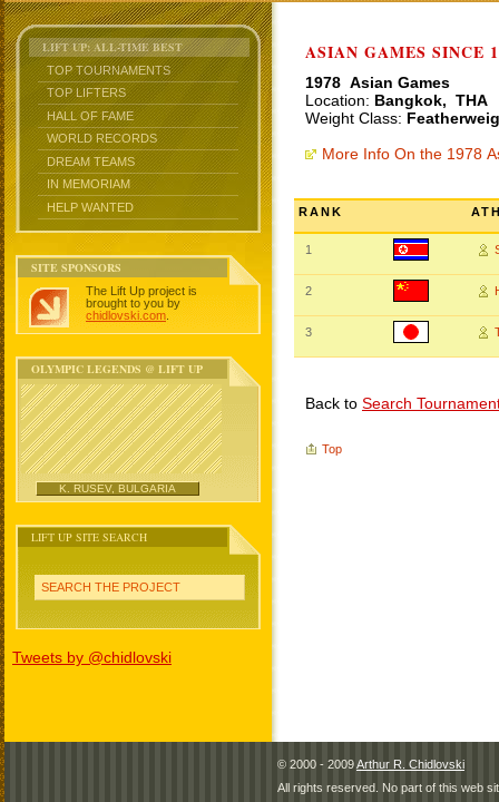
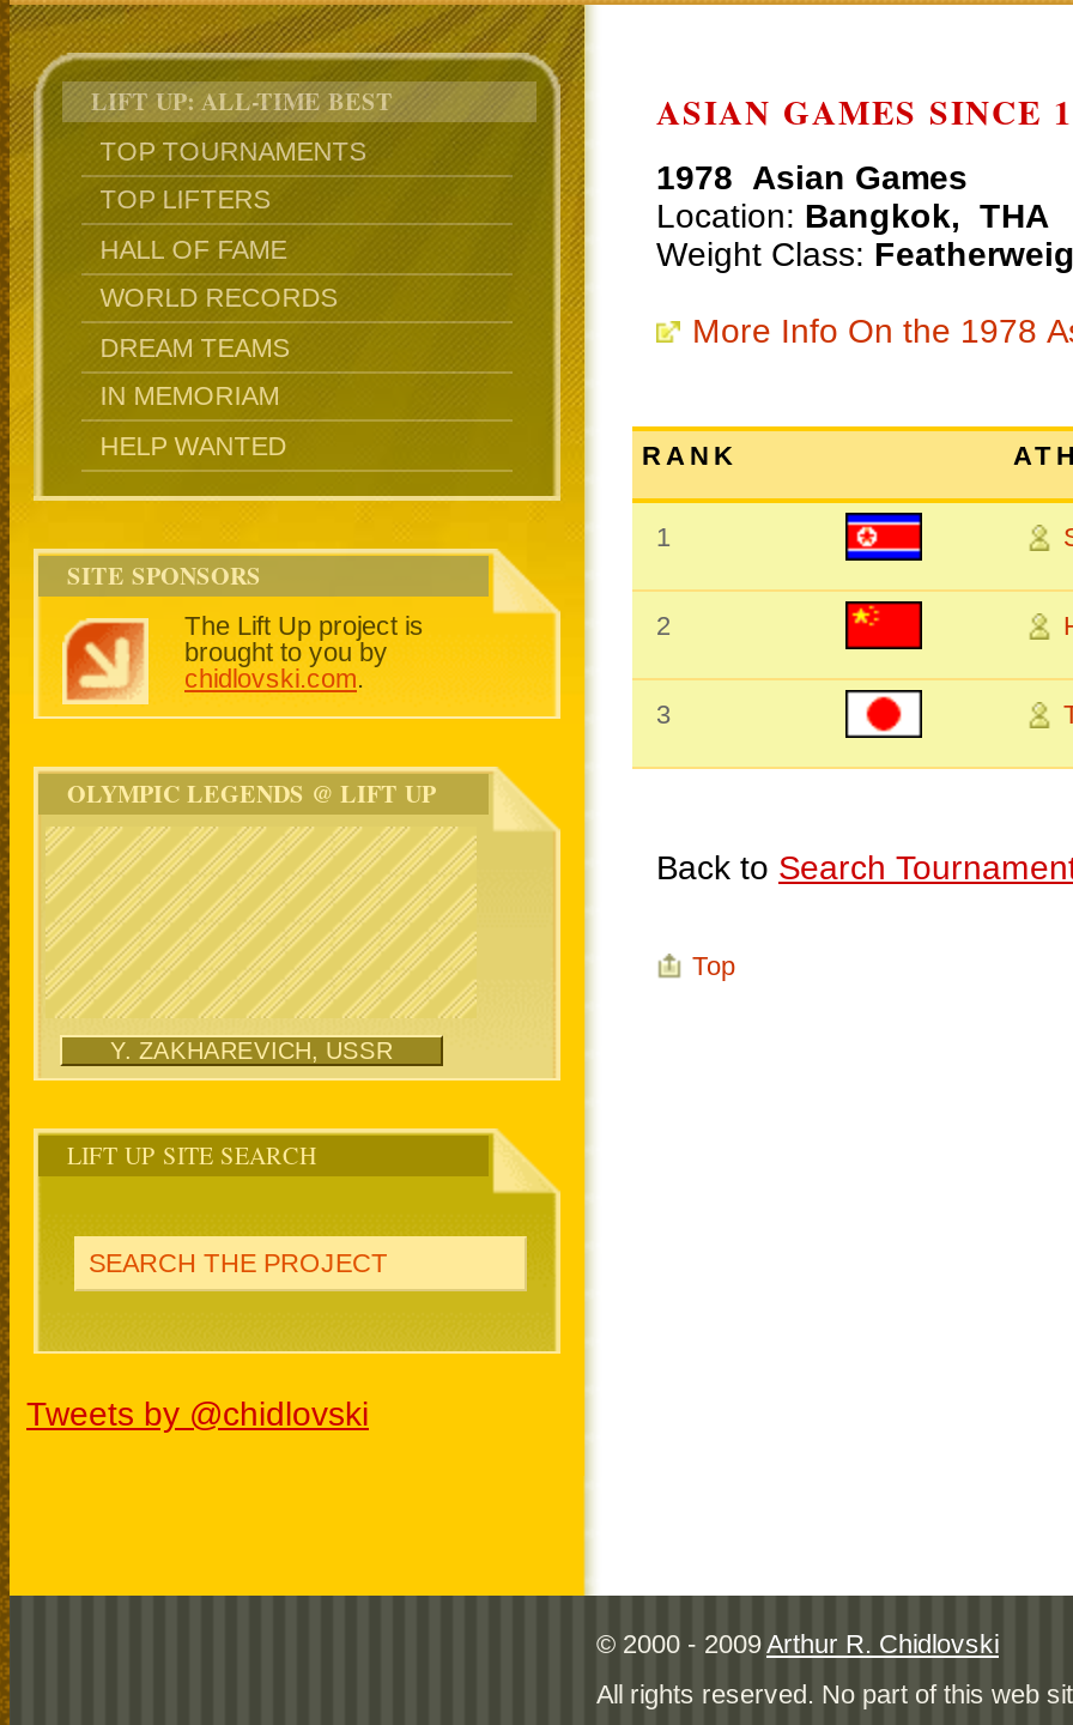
[58,482,175,494] K. RUSEV, BULGARIA -> [110,1036,393,1063] Y. ZAKHAREVICH, USSR

